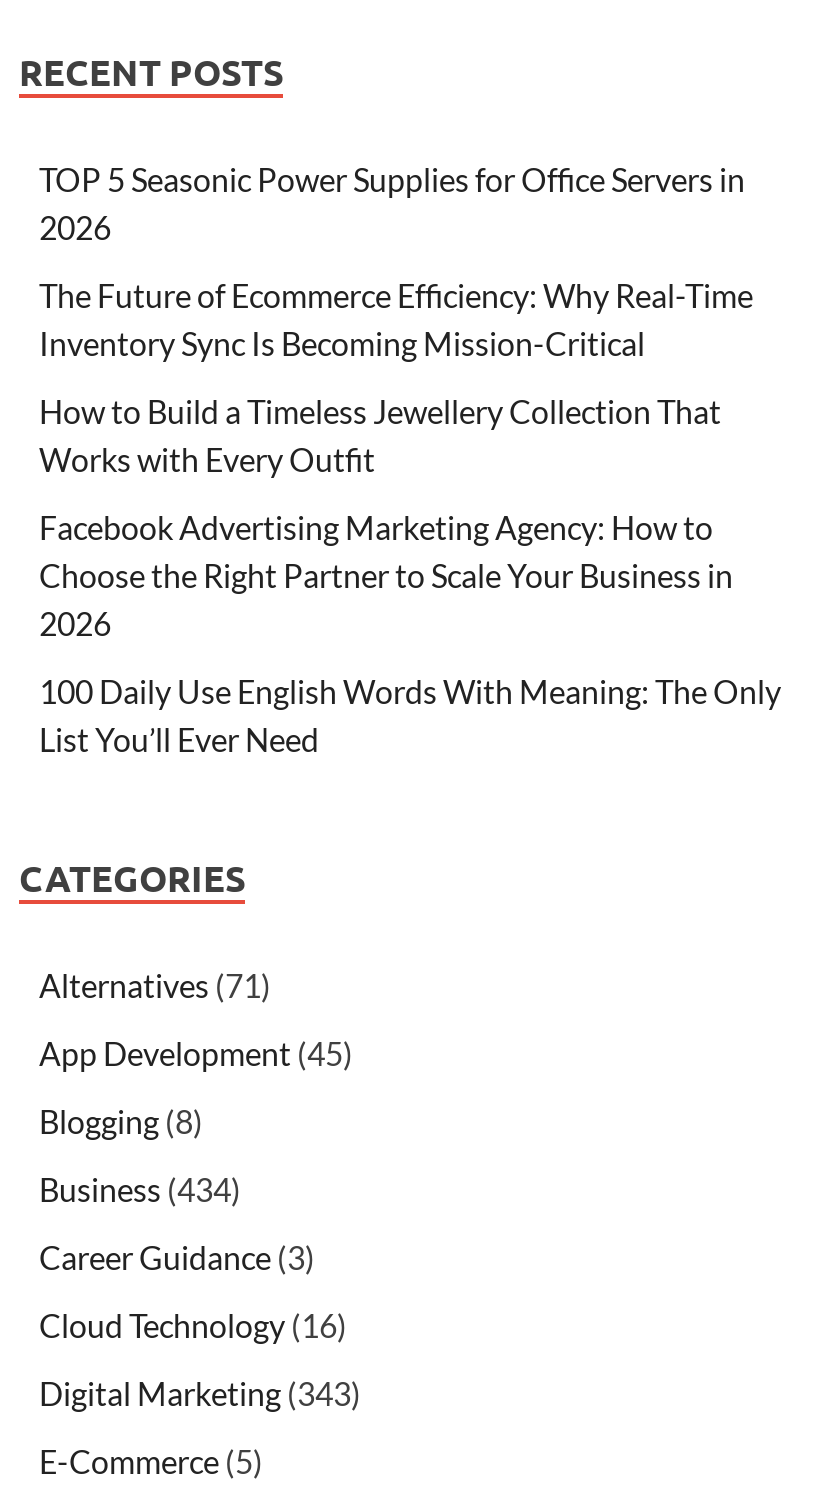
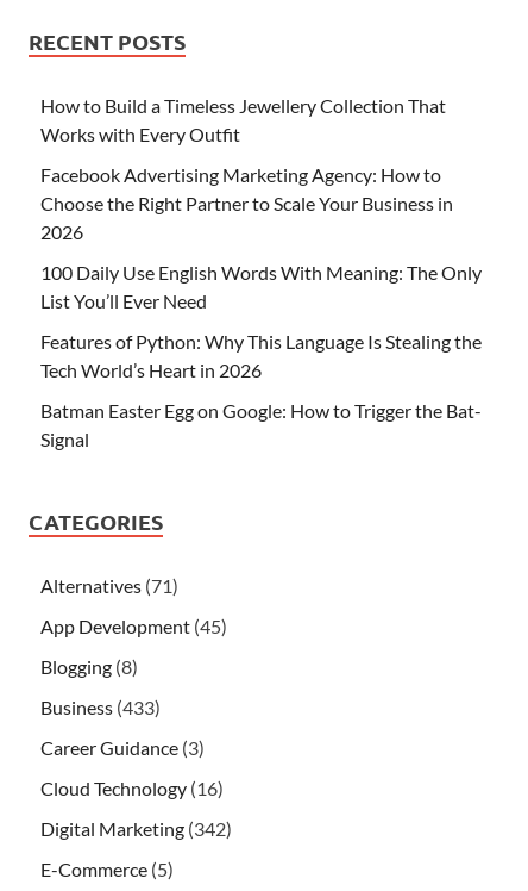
[39,160,753,362] TOP 5 Seasonic Power Supplies for Office Servers in | 2026 | The Future of Ecommerce Efficiency: Why Real-Time | Inventory Sync Is Becoming Mission-Critical -> none
moved [39,392,781,758] -> [40,94,482,312]: How to Build a Timeless Jewellery Collection That | Works with Every Outfit | Facebook Advertising Marketing Agency: How to | Choose the Right Partner to Scale Your Business in | 2026 | 100 Daily Use English Words With Meaning: The Only | List You’ll Ever Need
none -> [40,330,482,450] Features of Python: Why This Language Is Stealing the | Tech World’s Heart in 2026 | Batman Easter Egg on Google: How to Trigger the Bat- | Signal
[39,1170,241,1208] Business (434) -> [40,695,161,718] Business (433)
[39,1374,361,1412] Digital Marketing (343) -> [40,817,232,840] Digital Marketing (342)

